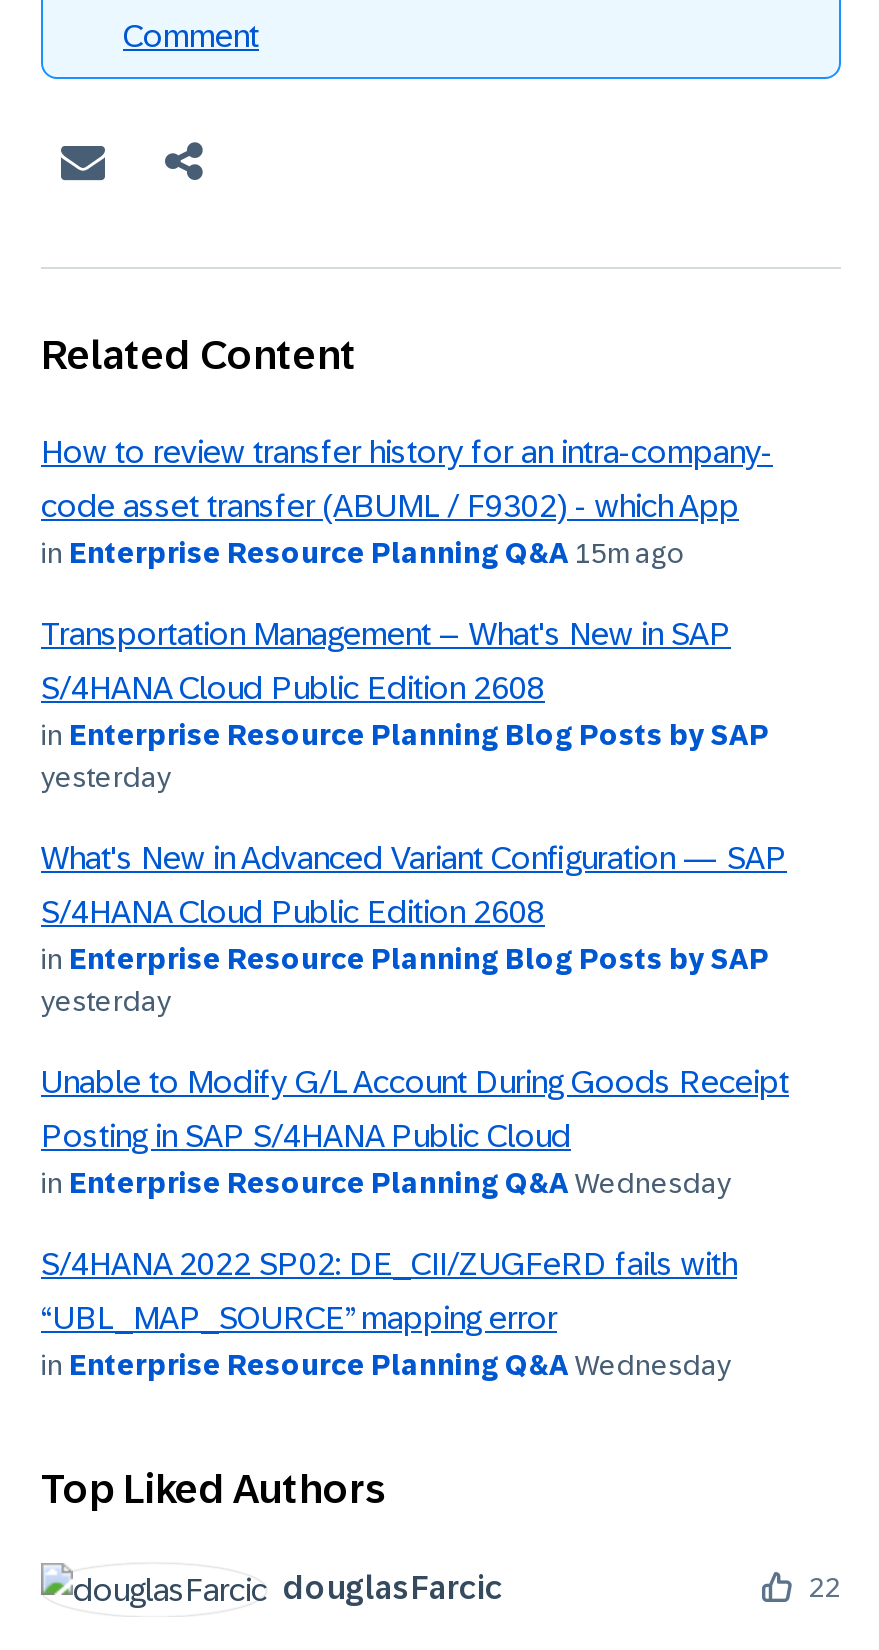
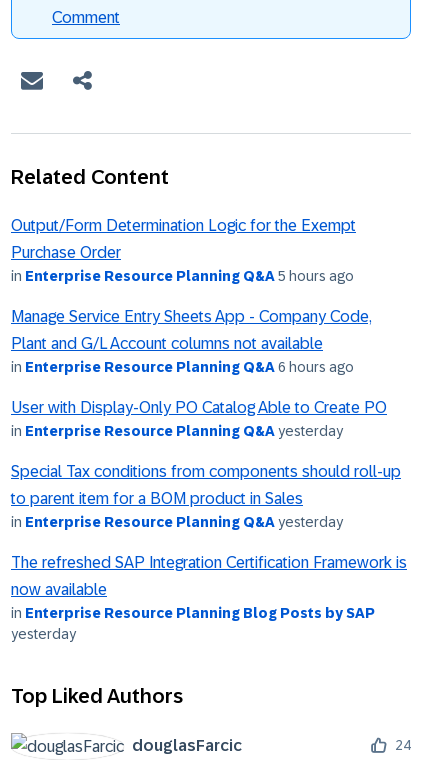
[41,436,773,706] How to review transfer history for an intra-company- | code asset transfer (ABUML / F9302) - which App | in Enterprise Resource Planning Q&A 15m ago | Transportation Management – What's New in SAP | S/4HANA Cloud Public Edition 2608 -> [11,217,407,598] Output/Form Determination Logic for the Exempt | Purchase Order | in Enterprise Resource Planning Q&A 5 hours ago | Manage Service Entry Sheets App - Company Code, | Plant and G/L Account columns not available | in Enterprise Resource Planning Q&A 6 hours ago | User with Display-Only PO Catalog Able to Create PO | in Enterprise Resource Planning Q&A yesterday | Special Tax conditions from components should roll-up | to parent item for a BOM product in Sales | in Enterprise Resource Planning Q&A yesterday | The refreshed SAP Integration Certification Framework is | now available
moved [41,720,769,794] -> [11,605,375,642]: in Enterprise Resource Planning Blog Posts by SAP | yesterday
[41,842,789,1382] What's New in Advanced Variant Configuration — SAP | S/4HANA Cloud Public Edition 2608 | in Enterprise Resource Planning Blog Posts by SAP | yesterday | Unable to Modify G/L Account During Goods Receipt | Posting in SAP S/4HANA Public Cloud | in Enterprise Resource Planning Q&A Wednesday | S/4HANA 2022 SP02: DE_CII/ZUGFeRD fails with | “UBL_MAP_SOURCE” mapping error | in Enterprise Resource Planning Q&A Wednesday -> none
[803,1572,841,1604] 22 -> [392,737,411,753] 24

